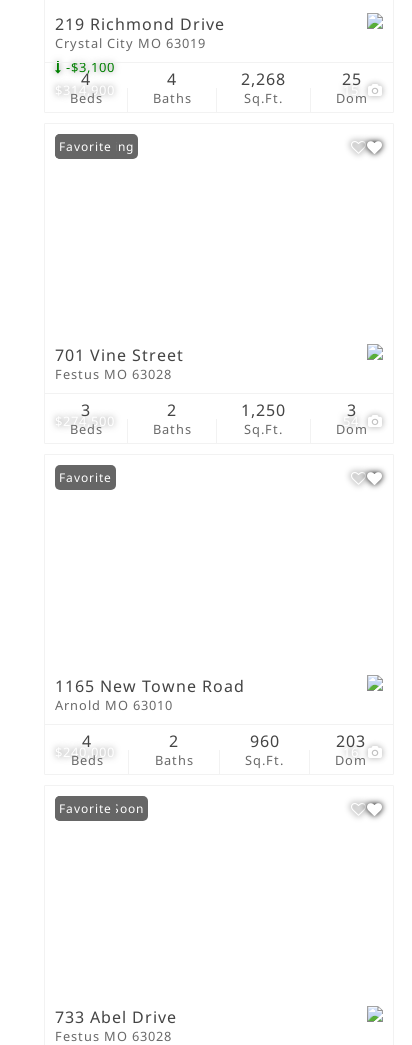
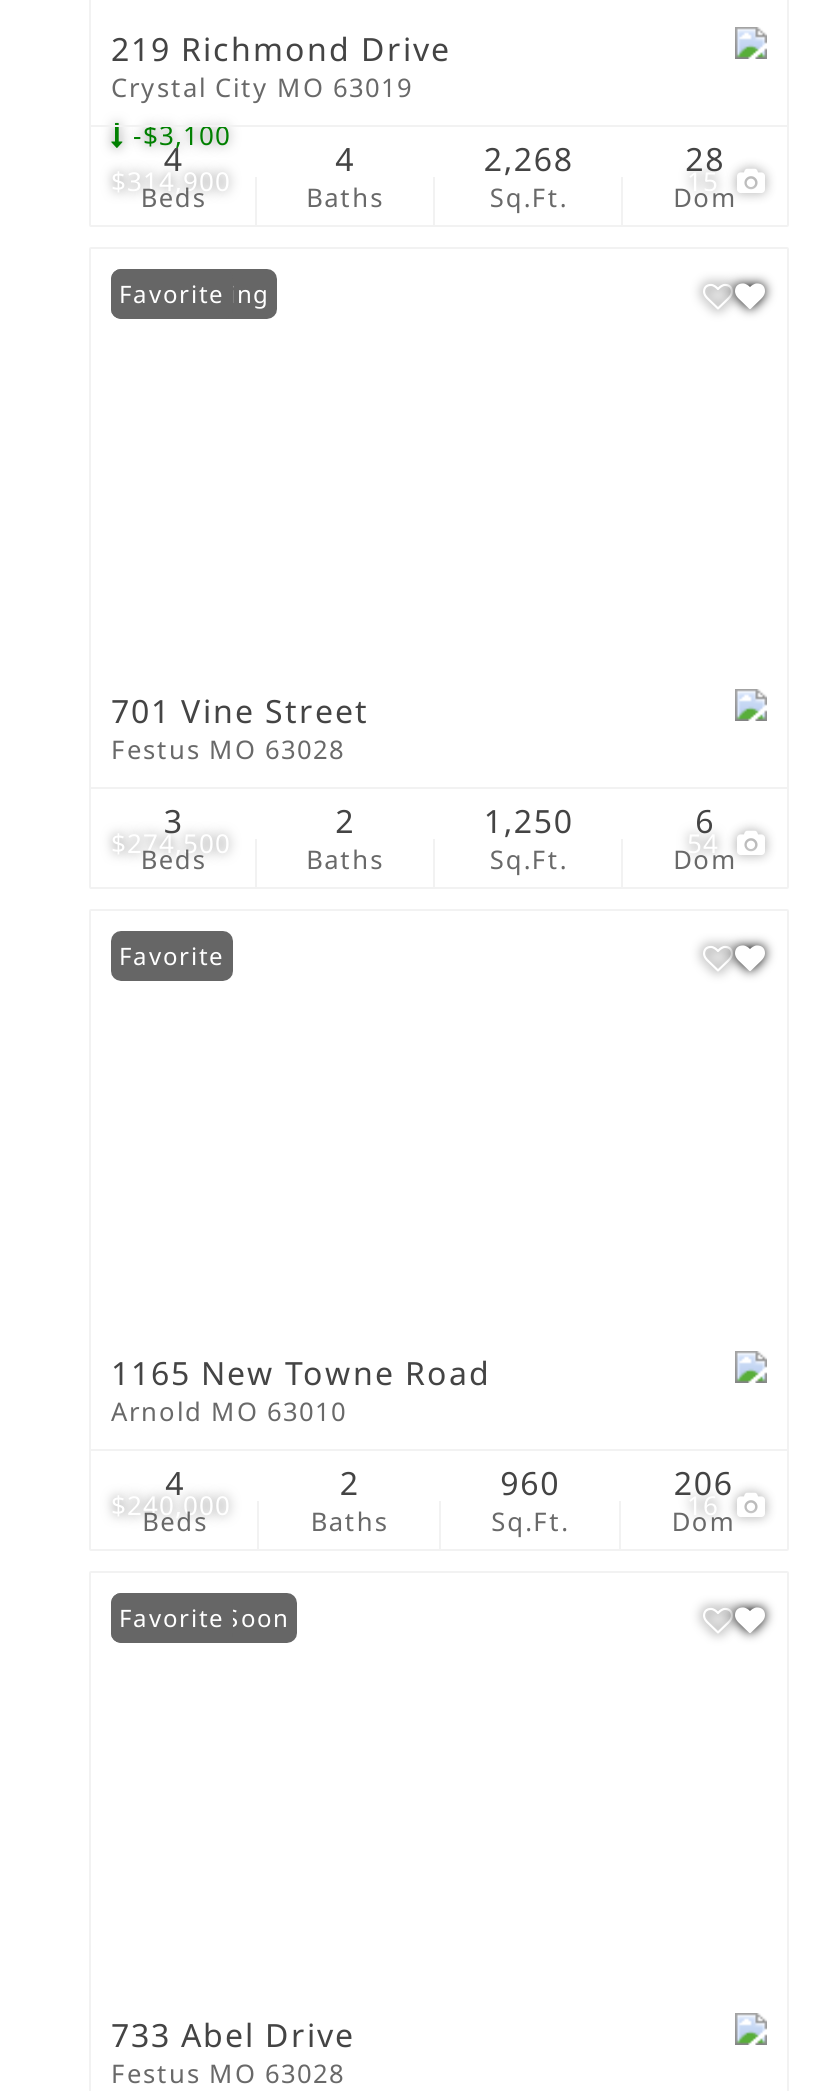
[342,68,362,90] 25 -> [685,137,725,181] 28
[347,399,357,421] 3 -> [695,799,715,843] 6
[336,730,366,752] 203 -> [674,1461,734,1505] 206

